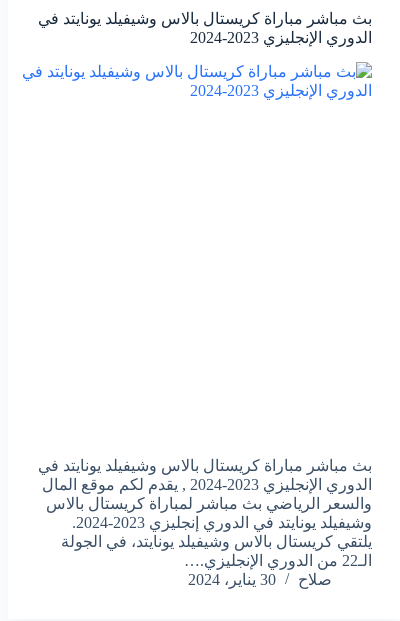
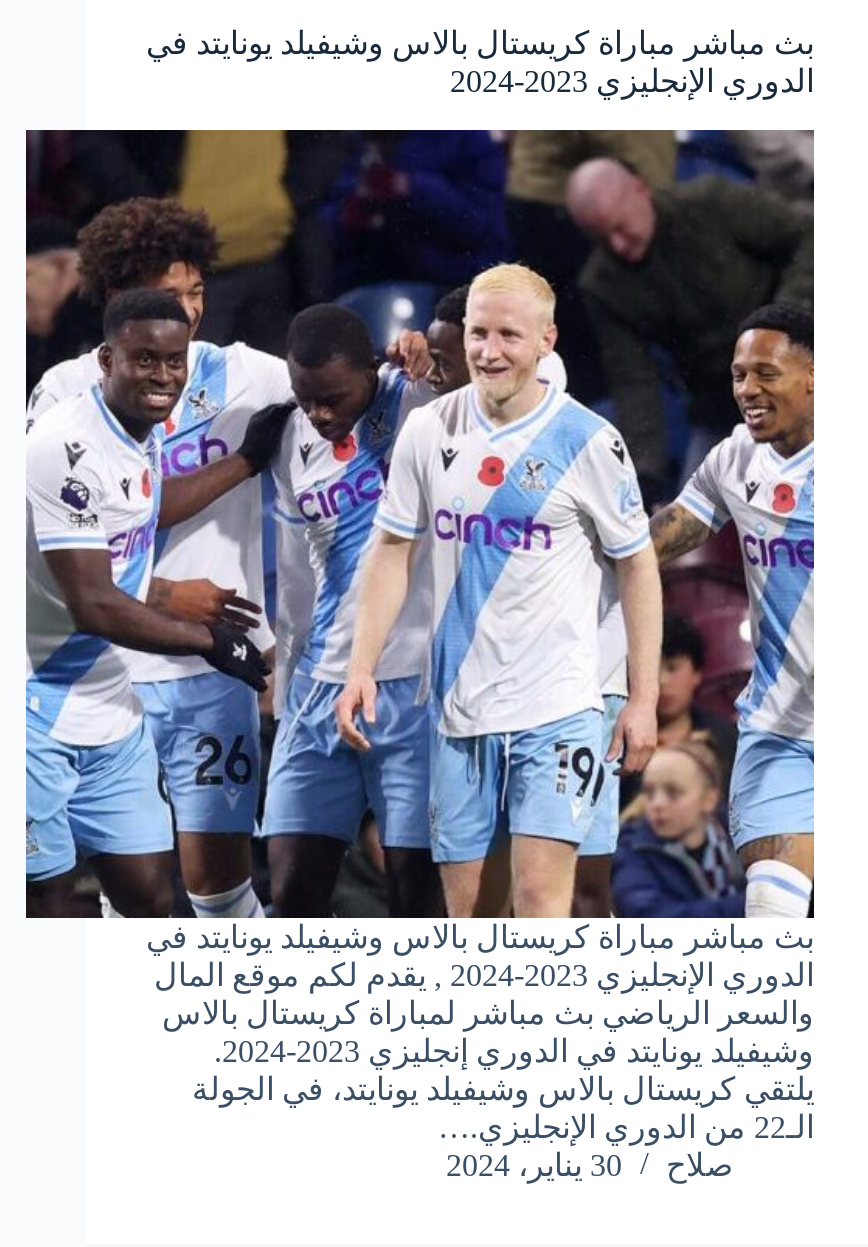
none -> [24,128,816,920] [image]

